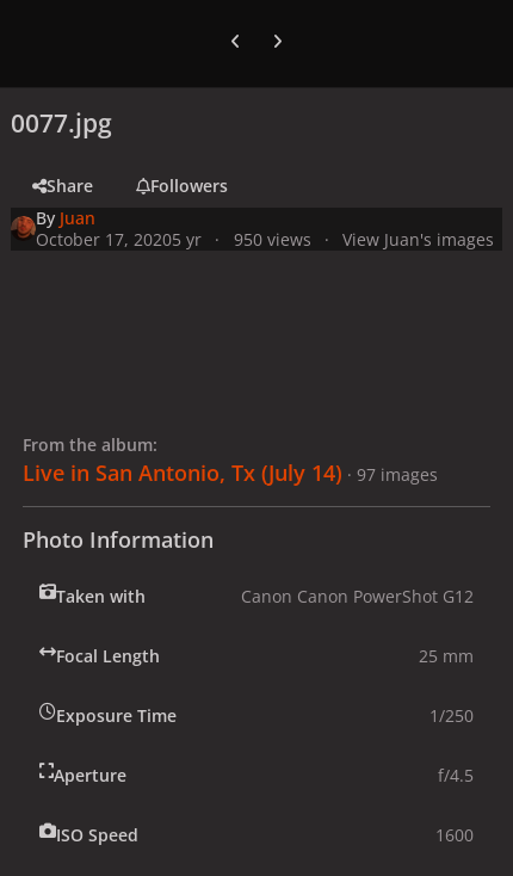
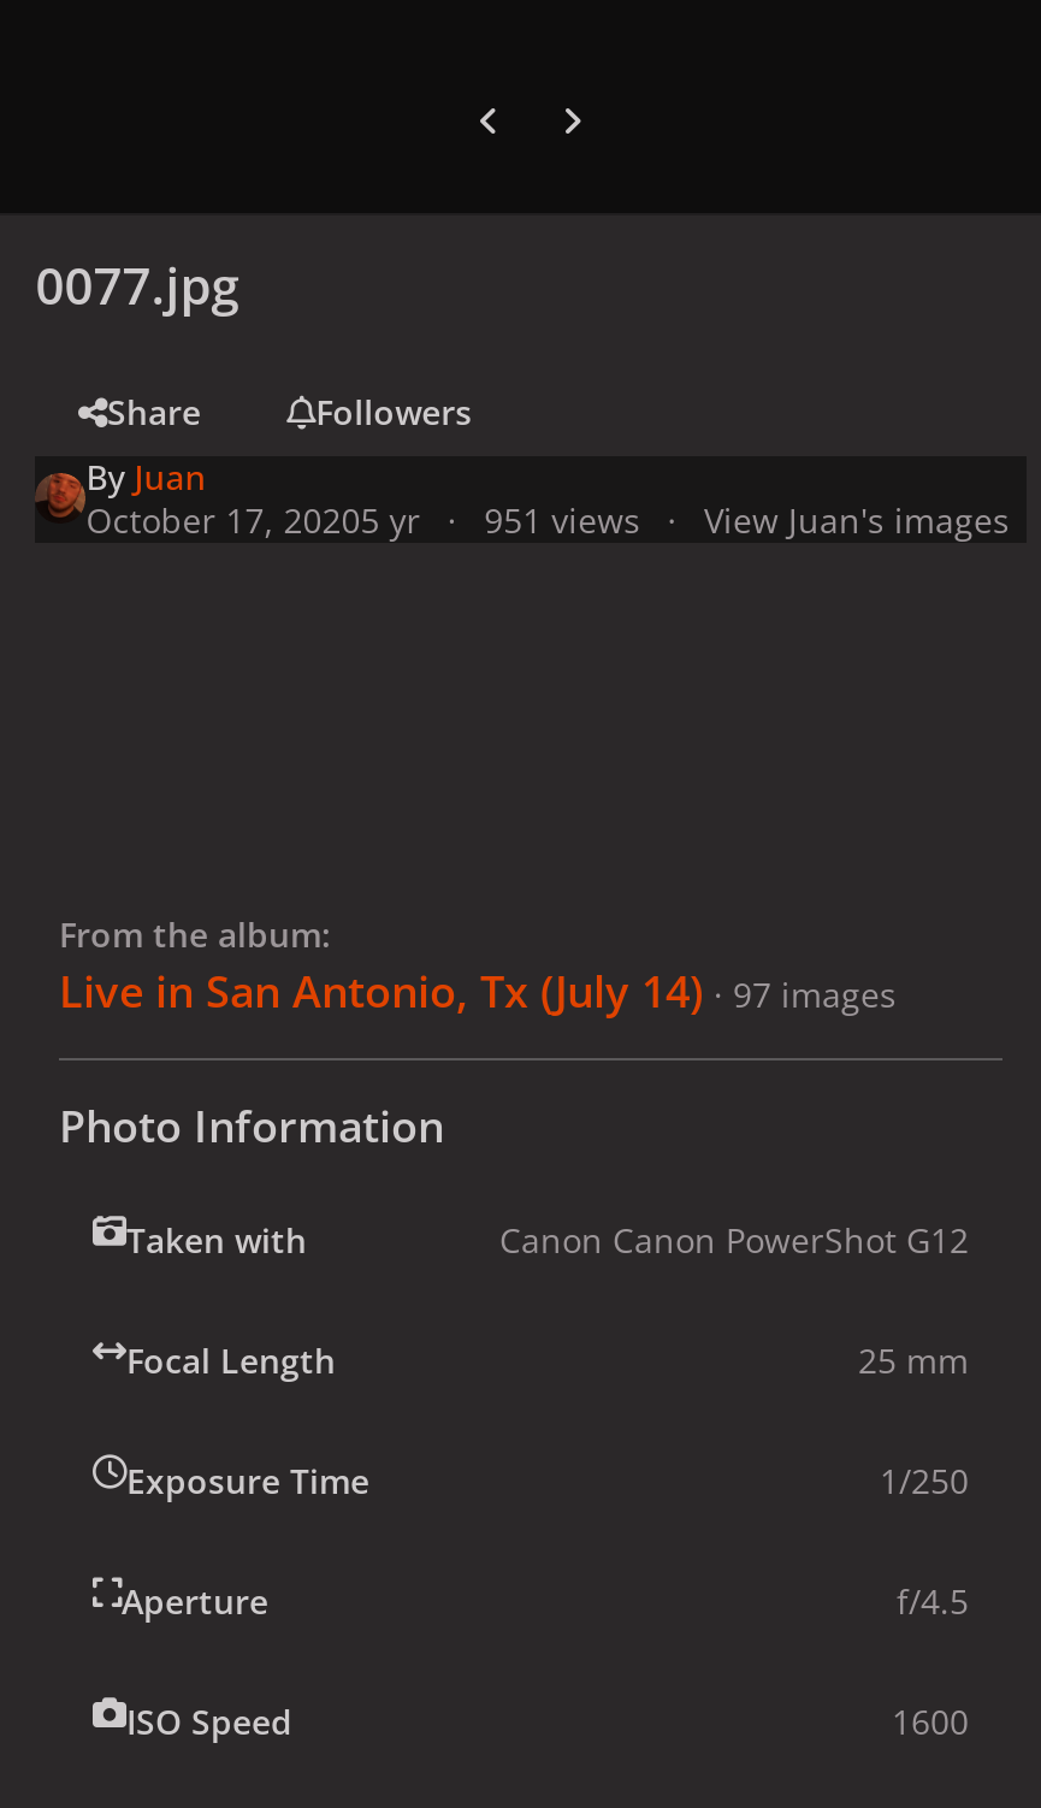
[36,227,494,250] October 17, 20205 yr 950 views View Juan's images -> [86,496,1009,542] October 17, 20205 yr 951 views View Juan's images

